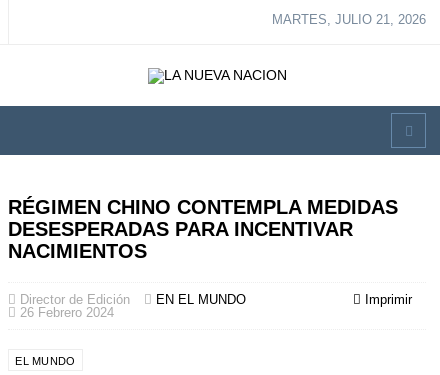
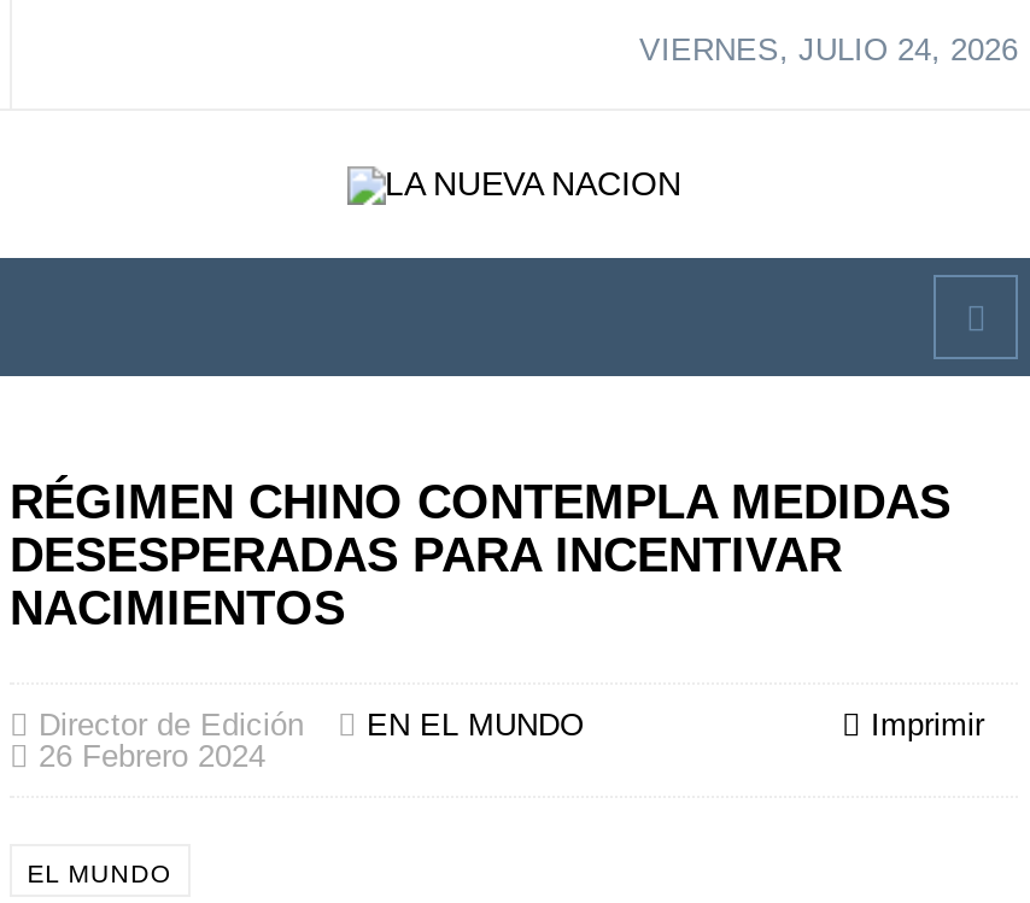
[272,12,426,27] MARTES, JULIO 21, 2026 -> [639,31,1018,68] VIERNES, JULIO 24, 2026

